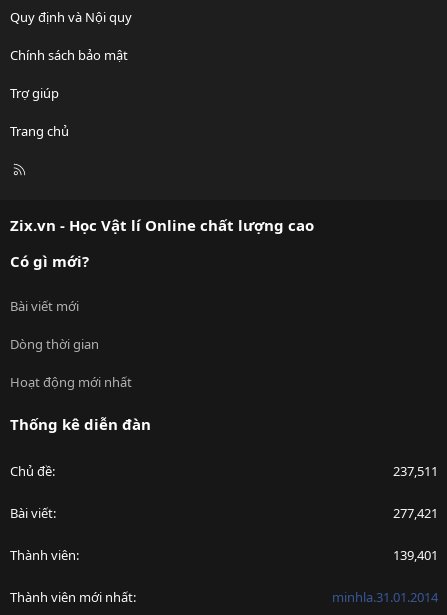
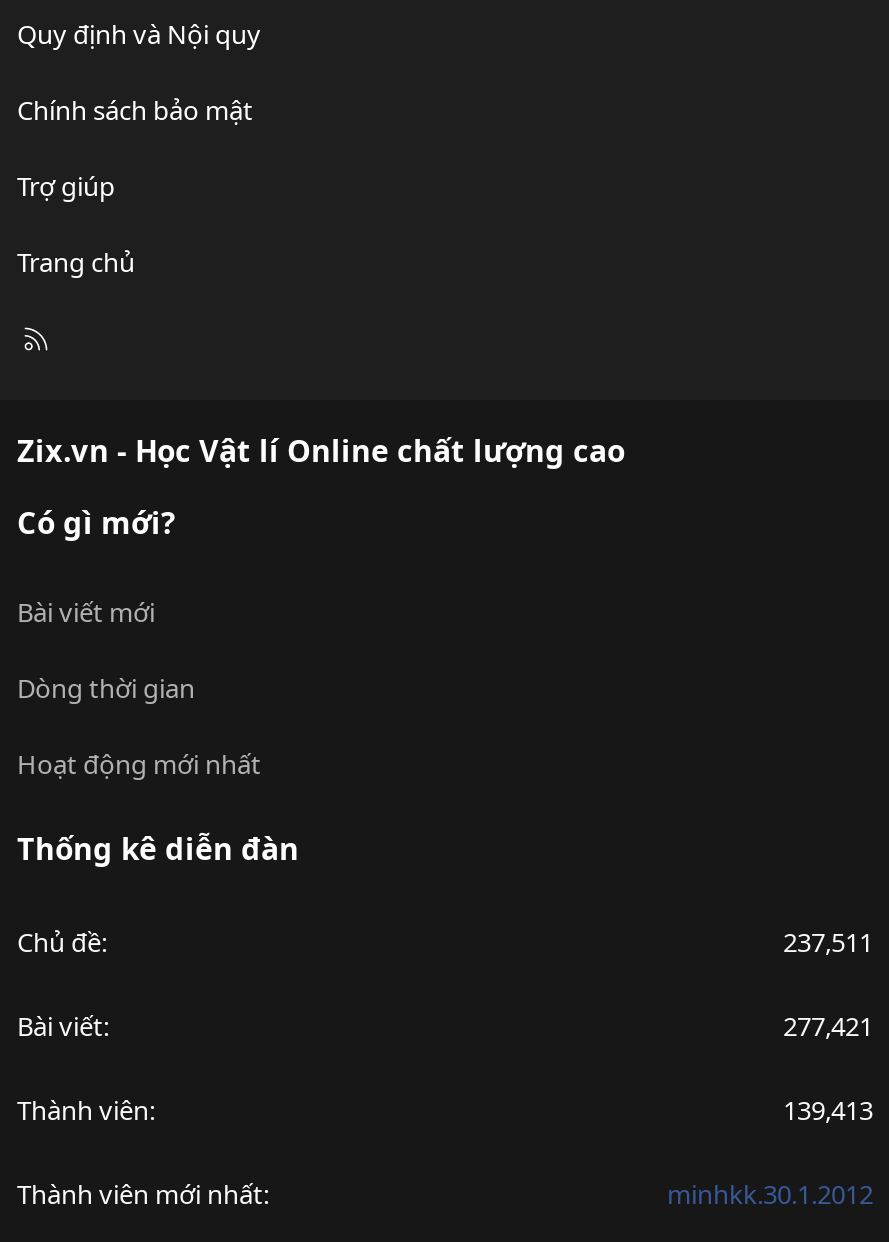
[393,546,438,564] 139,401 -> [783,1092,873,1128] 139,413
[332,588,438,606] minhla.31.01.2014 -> [667,1176,873,1212] minhkk.30.1.2012

